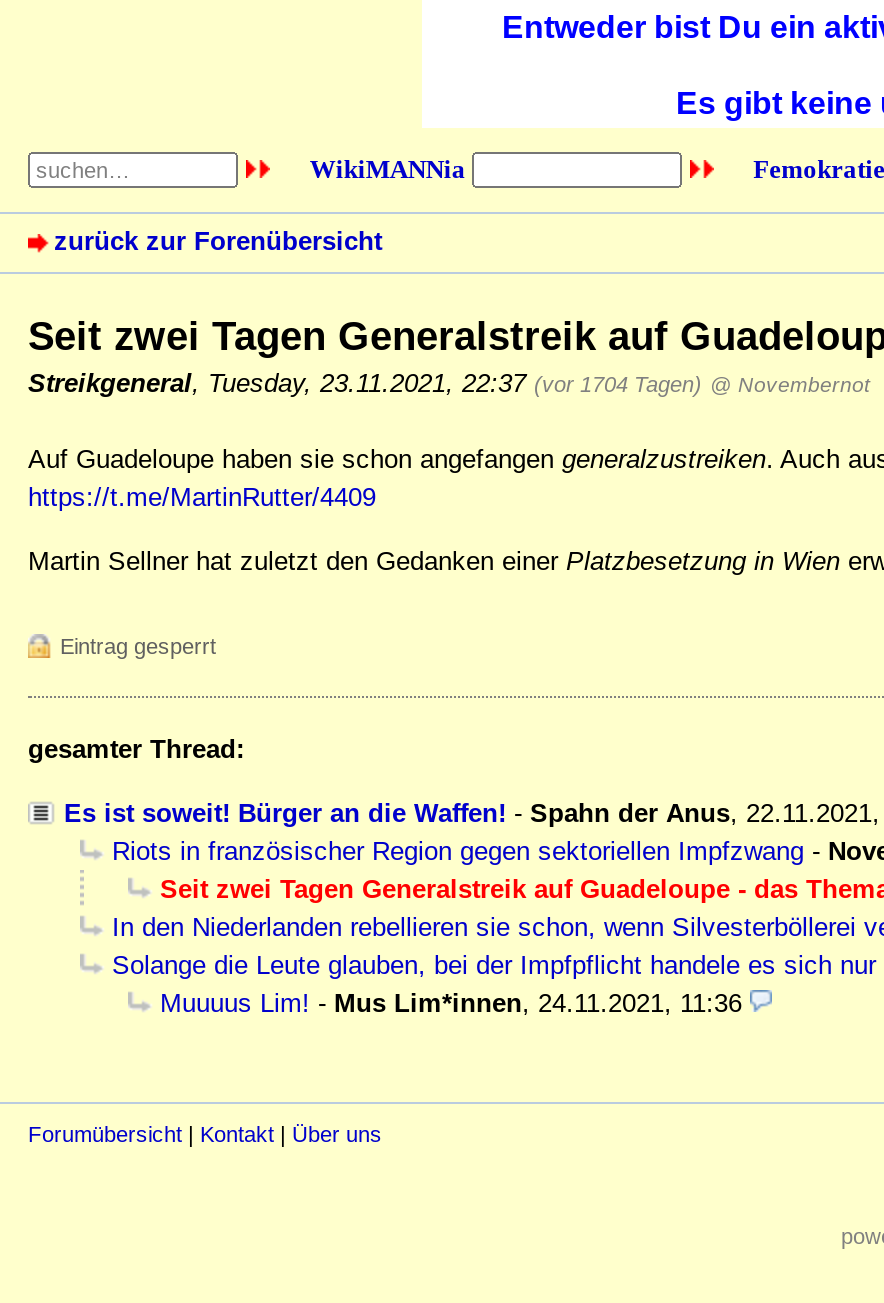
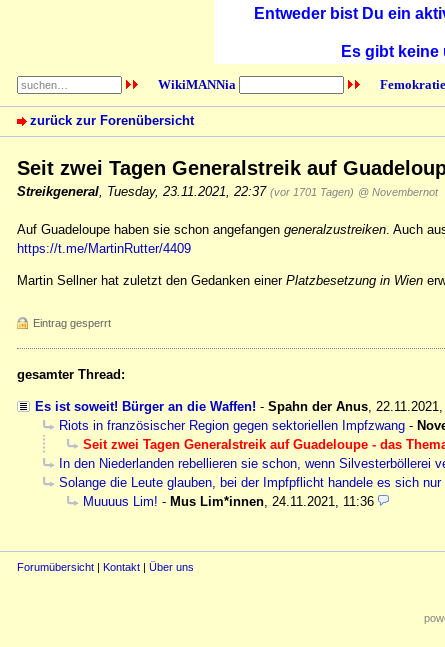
[28,368,870,398] Streikgeneral, Tuesday, 23.11.2021, 22:37 (vor 1704 Tagen) @ Novembernot -> [17,184,438,199] Streikgeneral, Tuesday, 23.11.2021, 22:37 (vor 1701 Tagen) @ Novembernot

